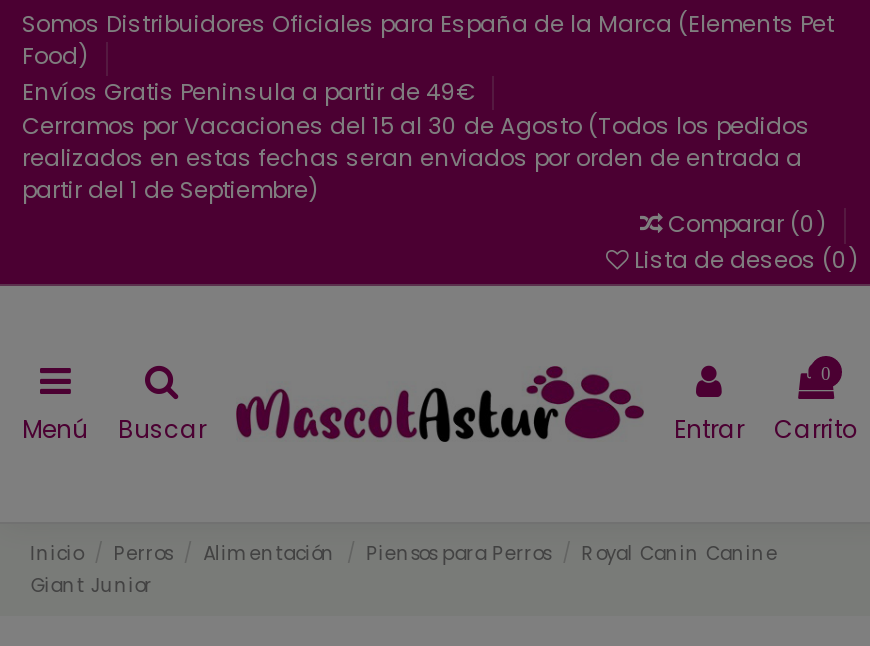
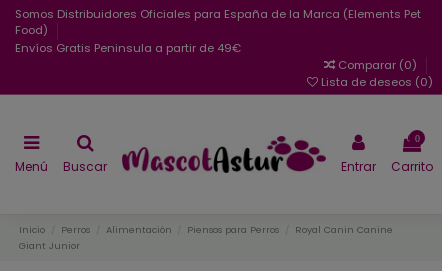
[22,110,810,206] Cerramos por Vacaciones del 15 al 30 de Agosto (Todos los pedidos | realizados en estas fechas seran enviados por orden de entrada a | partir del 1 de Septiembre) -> none

